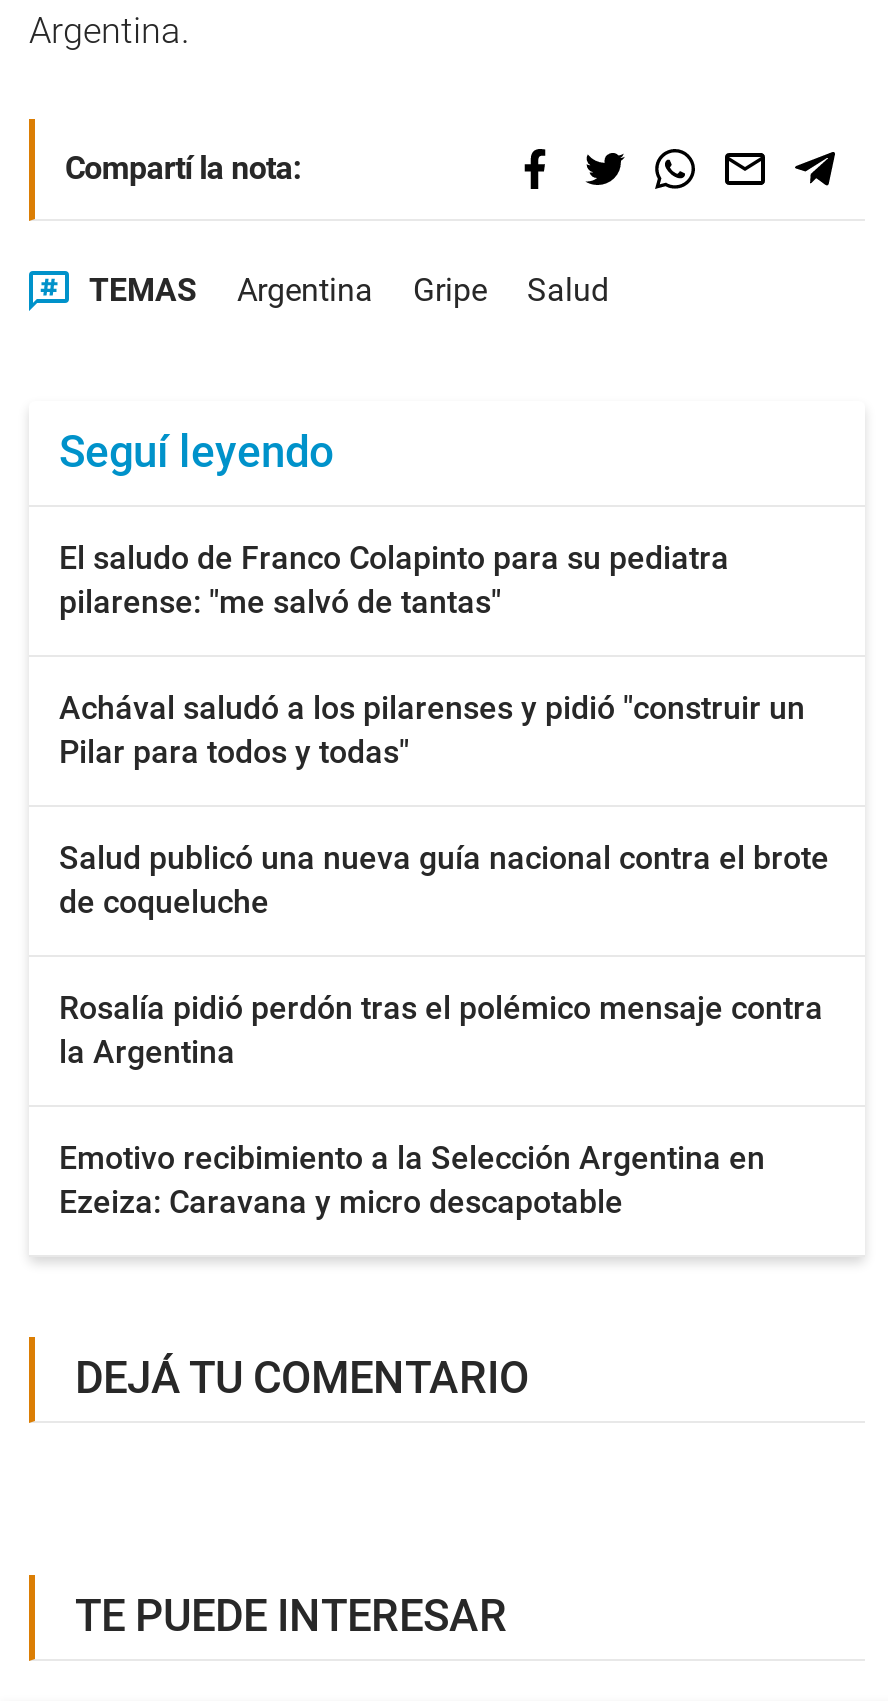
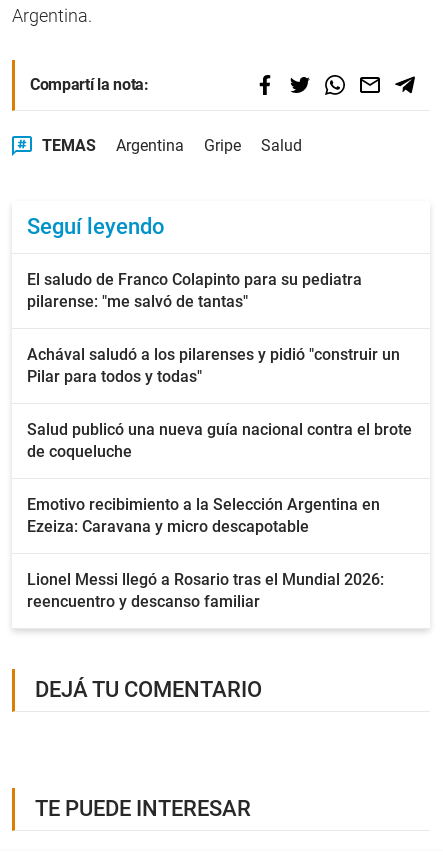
[59,989,823,1071] Rosalía pidió perdón tras el polémico mensaje contra | la Argentina -> none
moved [59,1139,765,1221] -> [27,495,380,536]: Emotivo recibimiento a la Selección Argentina en | Ezeiza: Caravana y micro descapotable
none -> [27,570,384,611] Lionel Messi llegó a Rosario tras el Mundial 2026: | reencuentro y descanso familiar

